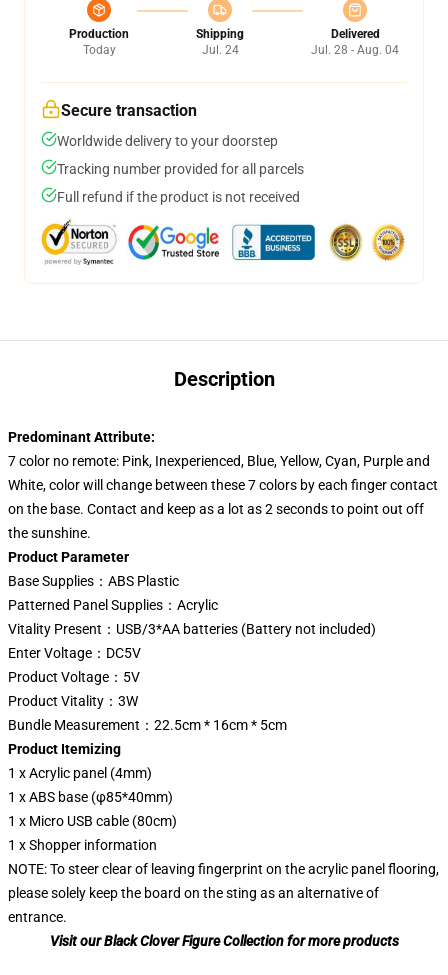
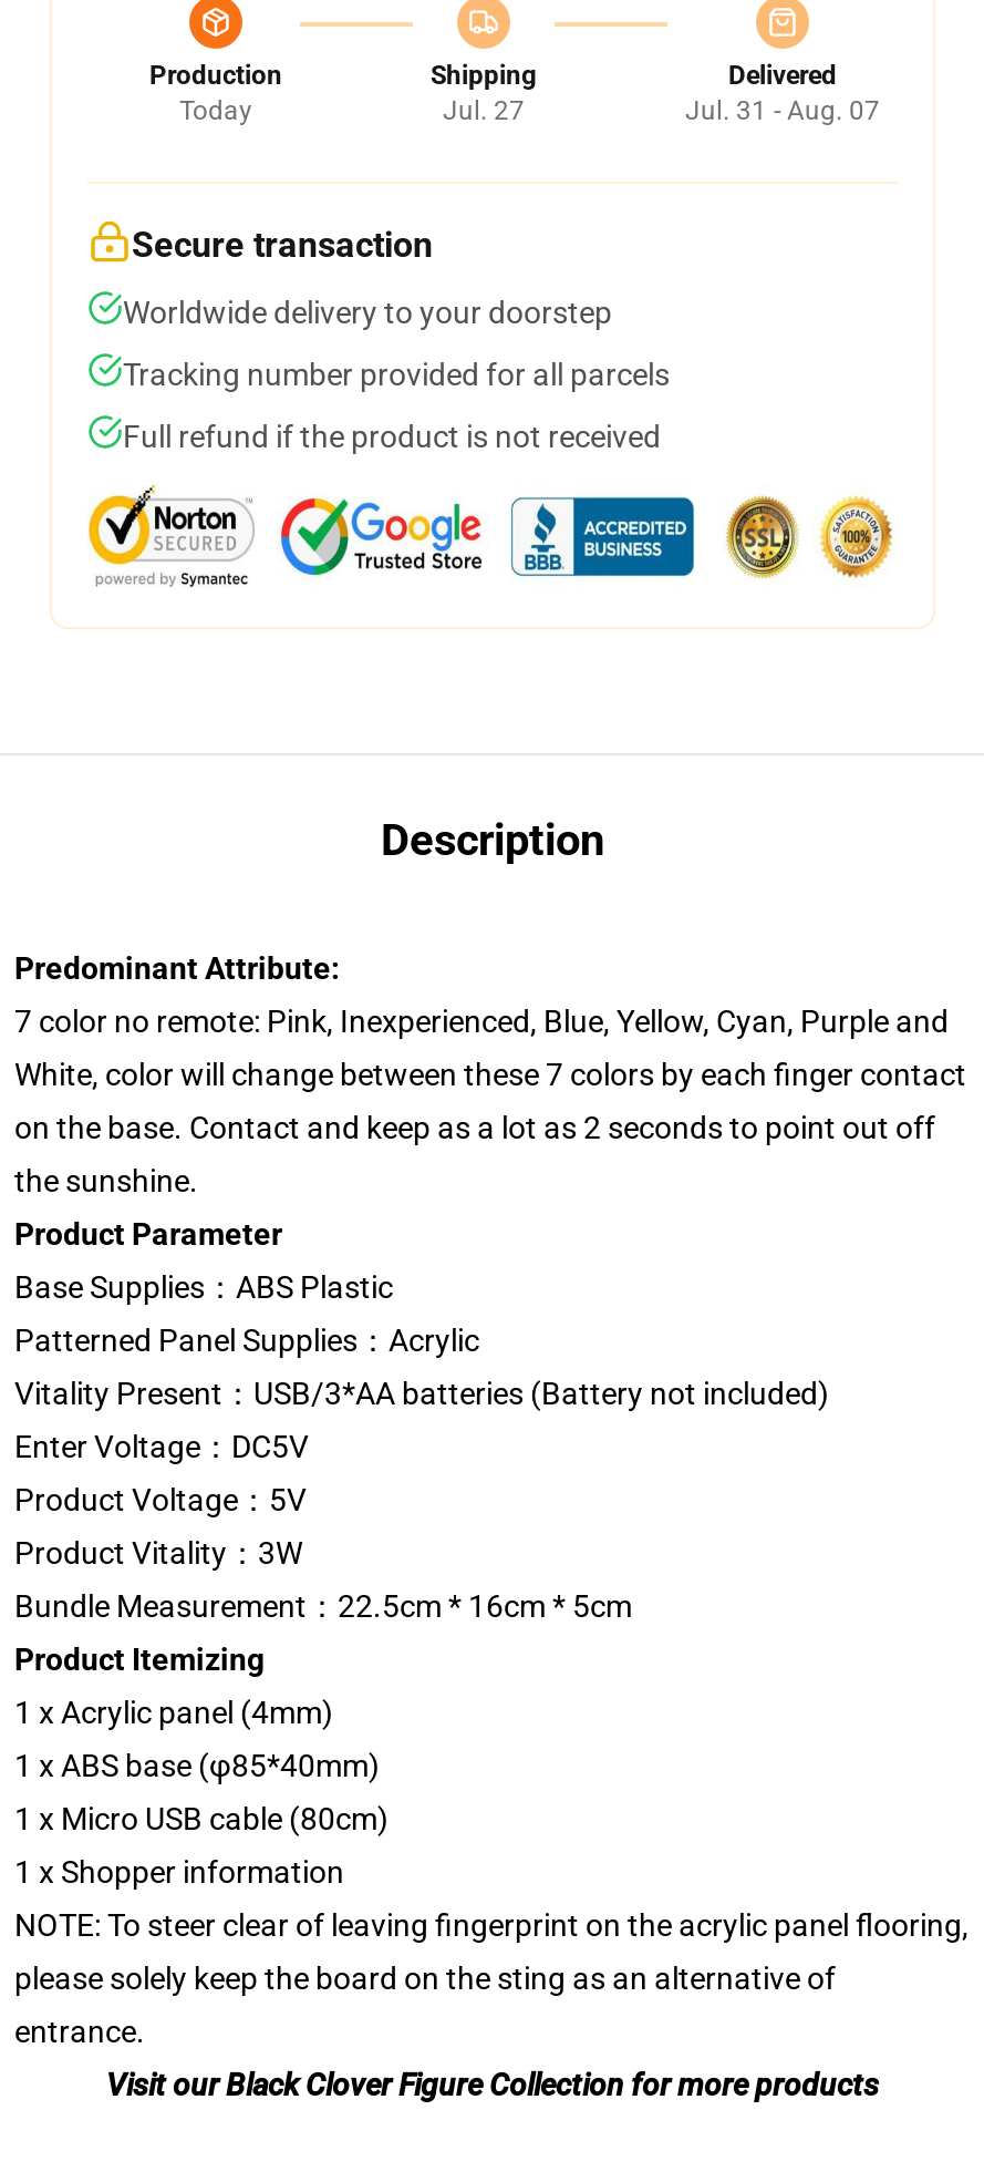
[201,43,238,57] Jul. 24 -> [443,95,525,126] Jul. 27
[311,43,399,57] Jul. 28 - Aug. 04 -> [685,95,880,126] Jul. 31 - Aug. 07

